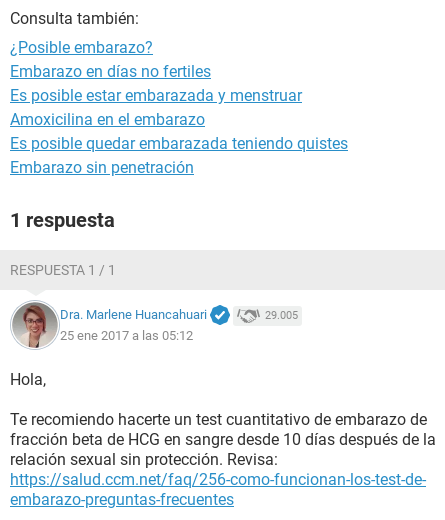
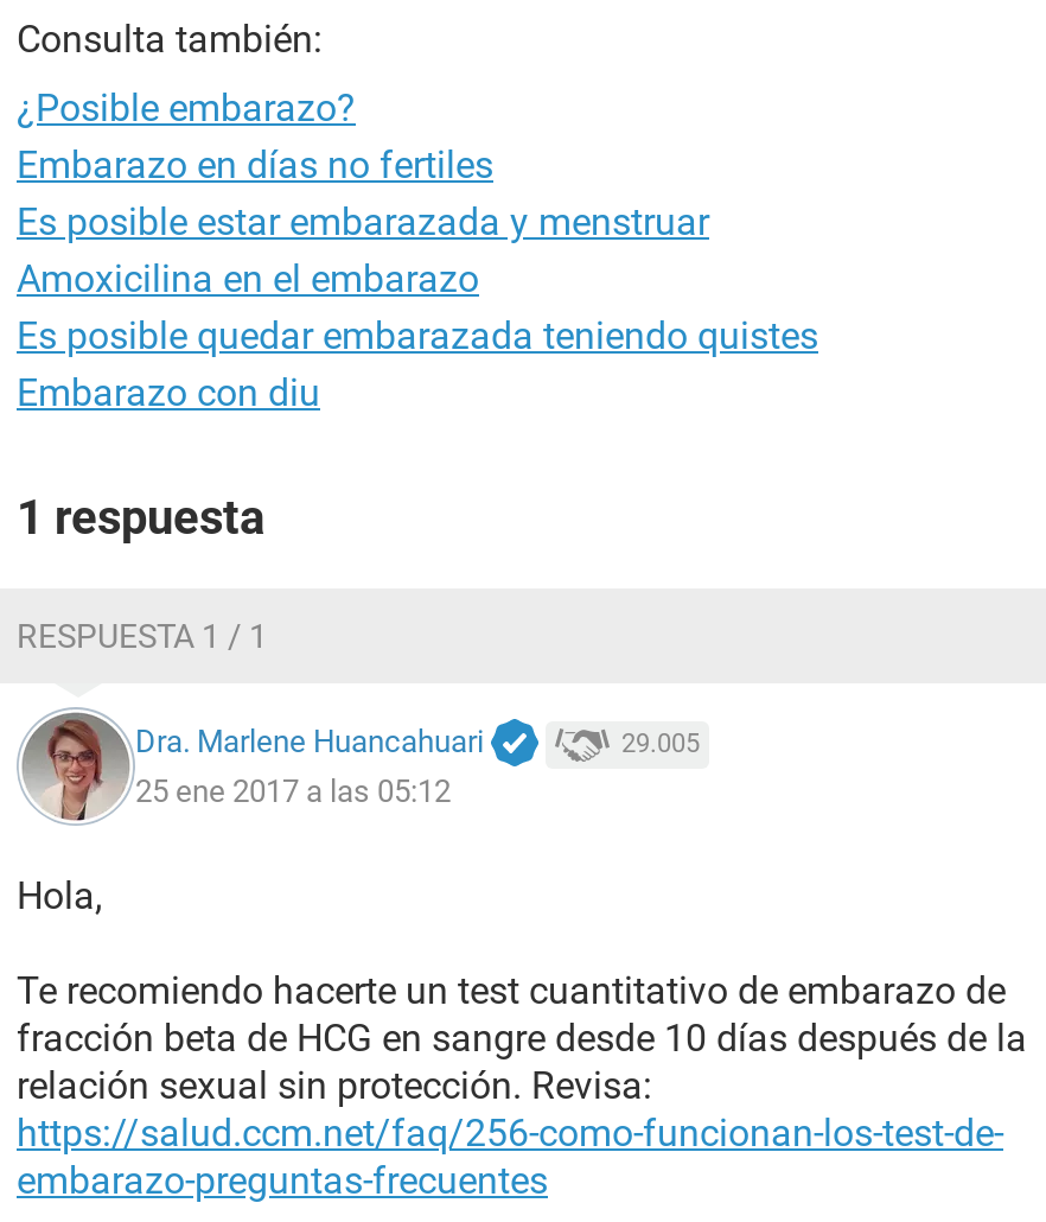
[10,158,194,177] Embarazo sin penetración -> [17,370,320,415] Embarazo con diu

